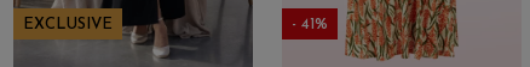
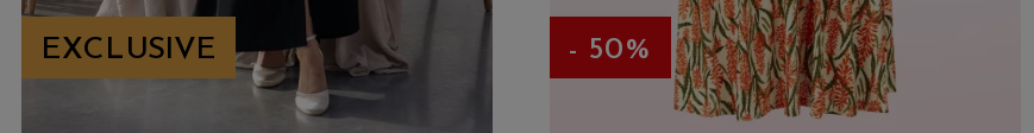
[292,18,328,33] - 41% -> [569,35,652,66] - 50%

